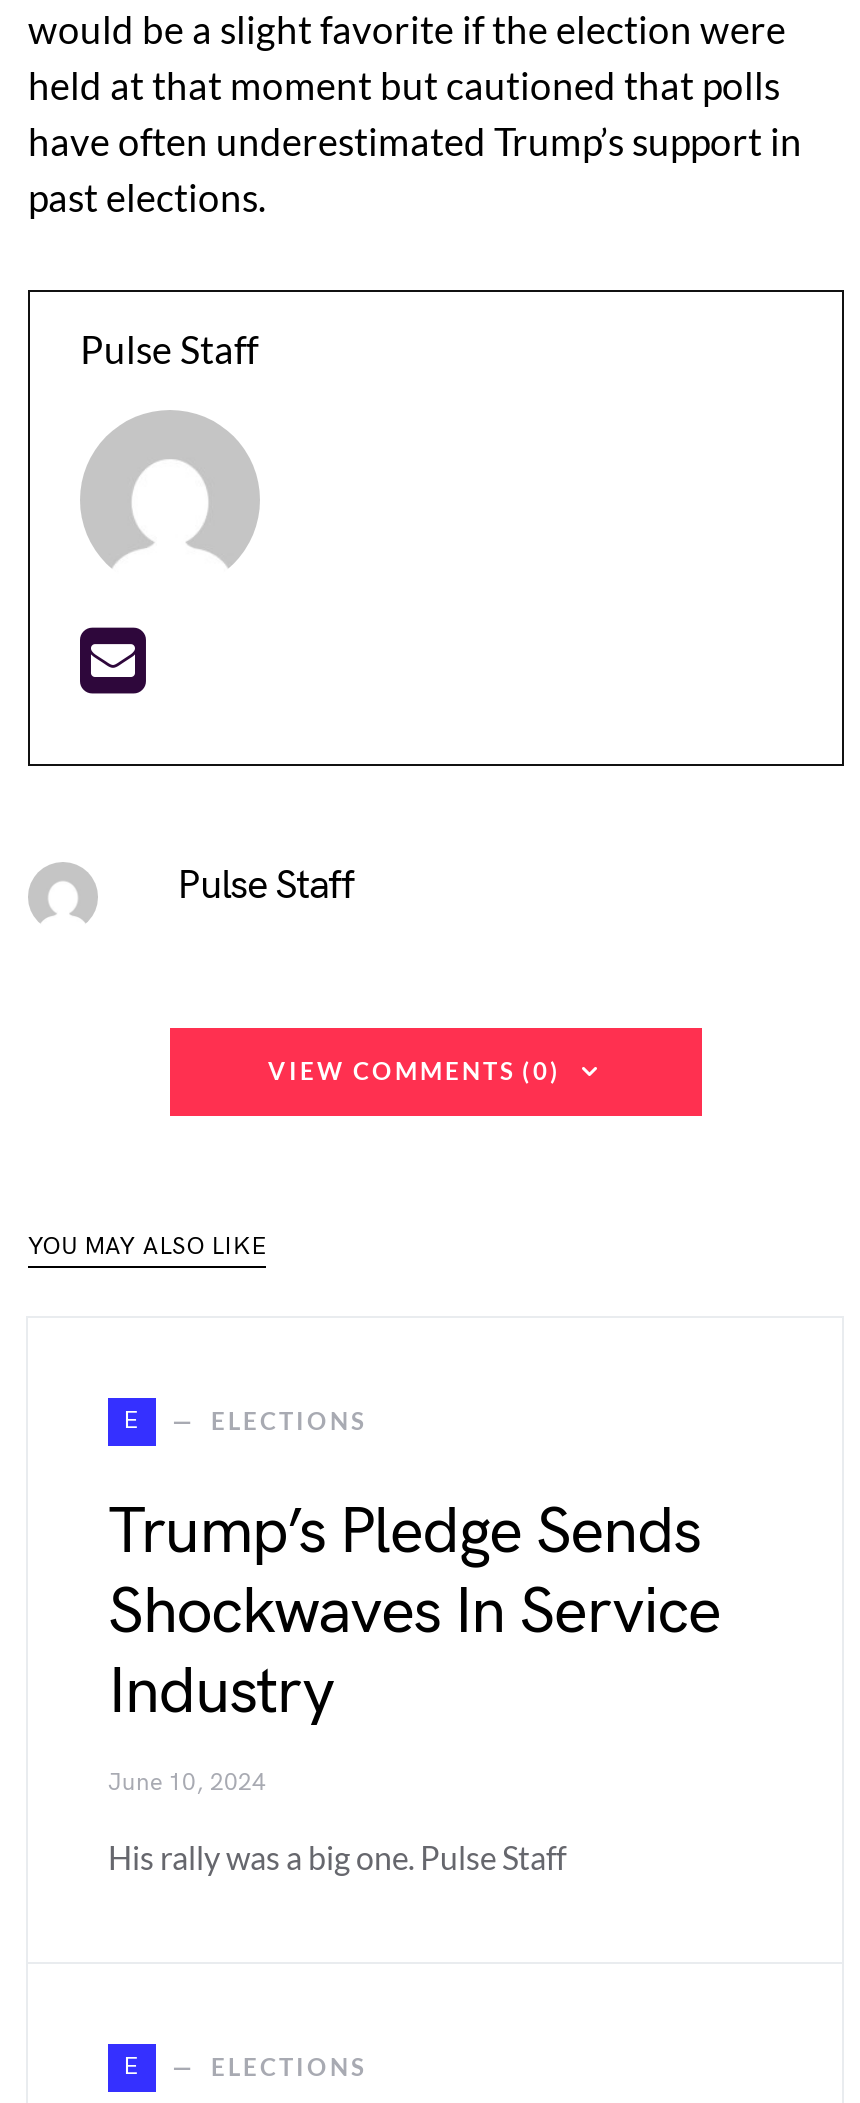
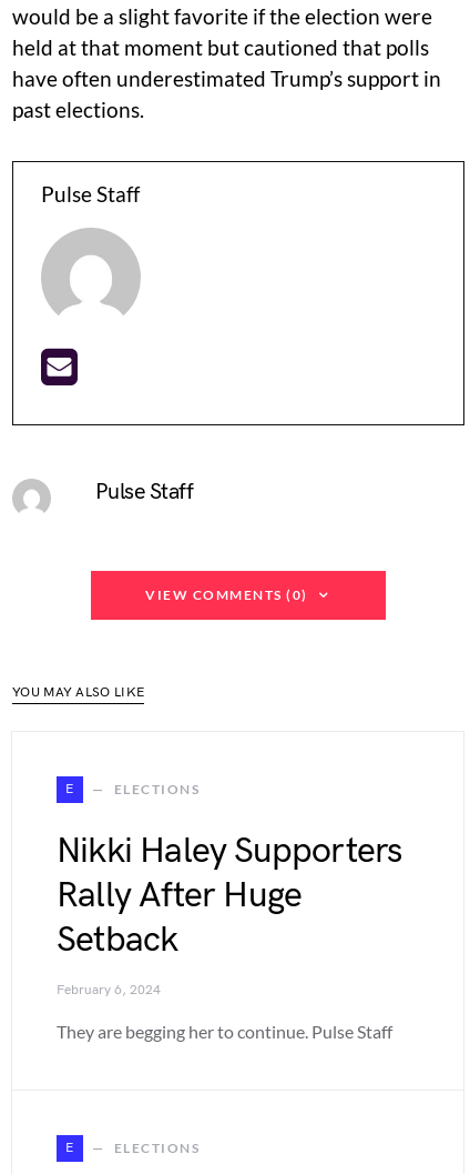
[108,1493,720,1731] Trump’s Pledge Sends | Shockwaves In Service | Industry -> [57,829,402,962] Nikki Haley Supporters | Rally After Huge | Setback
[108,1767,266,1797] June 10, 2024 -> [57,982,161,998] February 6, 2024
[108,1837,566,1875] His rally was a big one. Pulse Staff -> [57,1020,392,1041] They are begging her to continue. Pulse Staff

